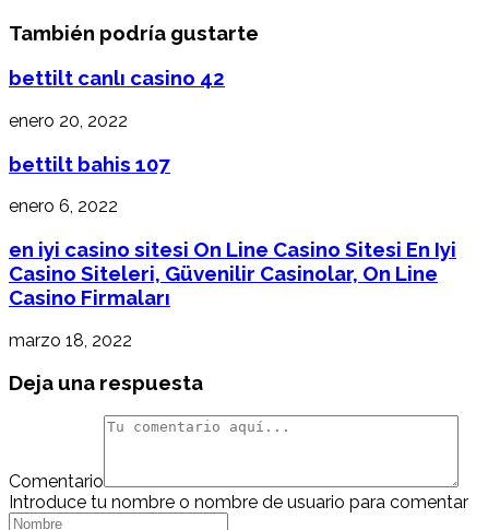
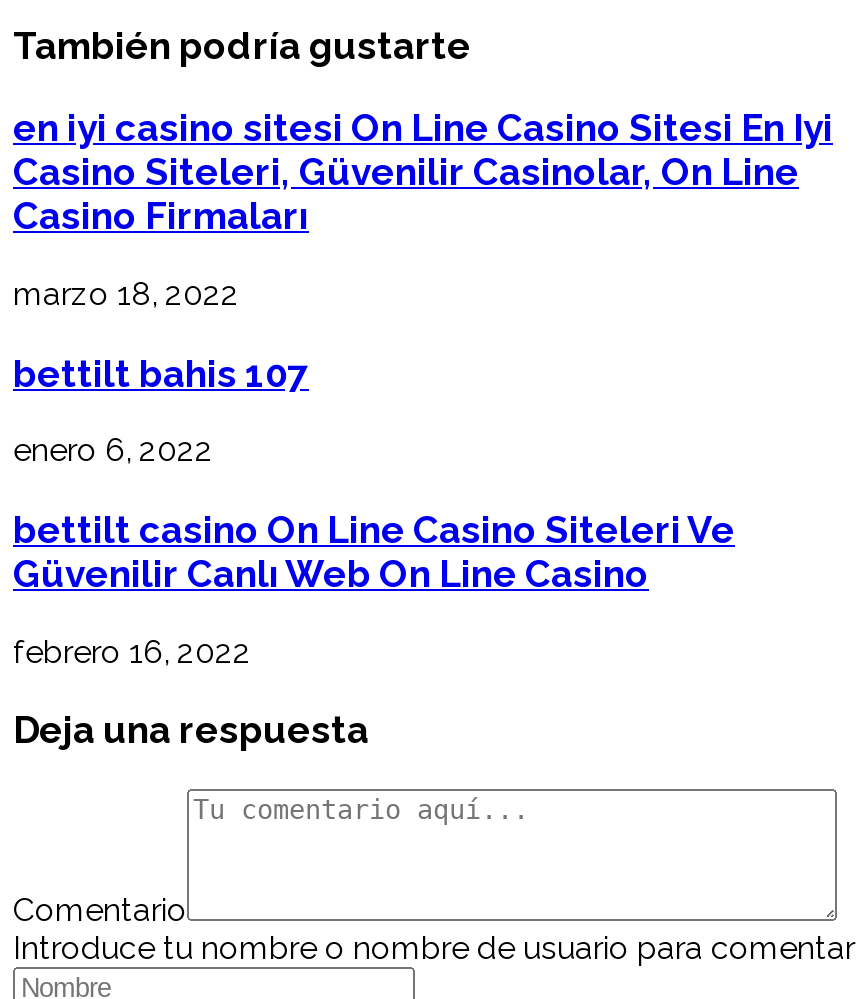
[9,66,225,131] bettilt canlı casino 42 | enero 20, 2022 -> none
moved [9,151,170,217] -> [13,350,309,470]: bettilt bahis 107 | enero 6, 2022
moved [9,237,456,351] -> [13,105,833,313]: en iyi casino sitesi On Line Casino Sitesi En Iyi | Casino Siteleri, Güvenilir Casinolar, On Line | Casino Firmaları | marzo 18, 2022
none -> [13,507,735,671] bettilt casino On Line Casino Siteleri Ve | Güvenilir Canlı Web On Line Casino | febrero 16, 2022

